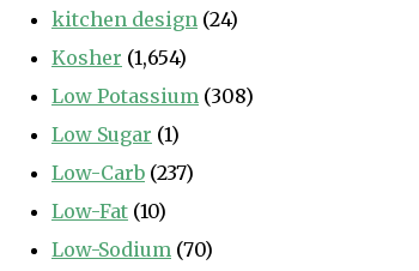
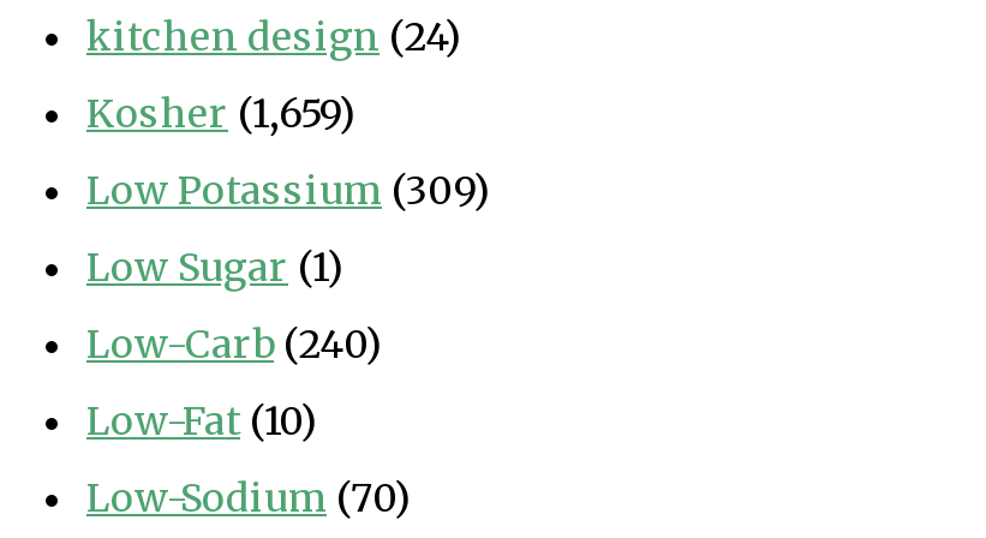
[51,46,187,70] Kosher (1,654) -> [86,90,355,138] Kosher (1,659)
[51,84,254,108] Low Potassium (308) -> [86,166,490,214] Low Potassium (309)
[51,161,194,185] Low-Carb (237) -> [86,320,382,368] Low-Carb (240)

